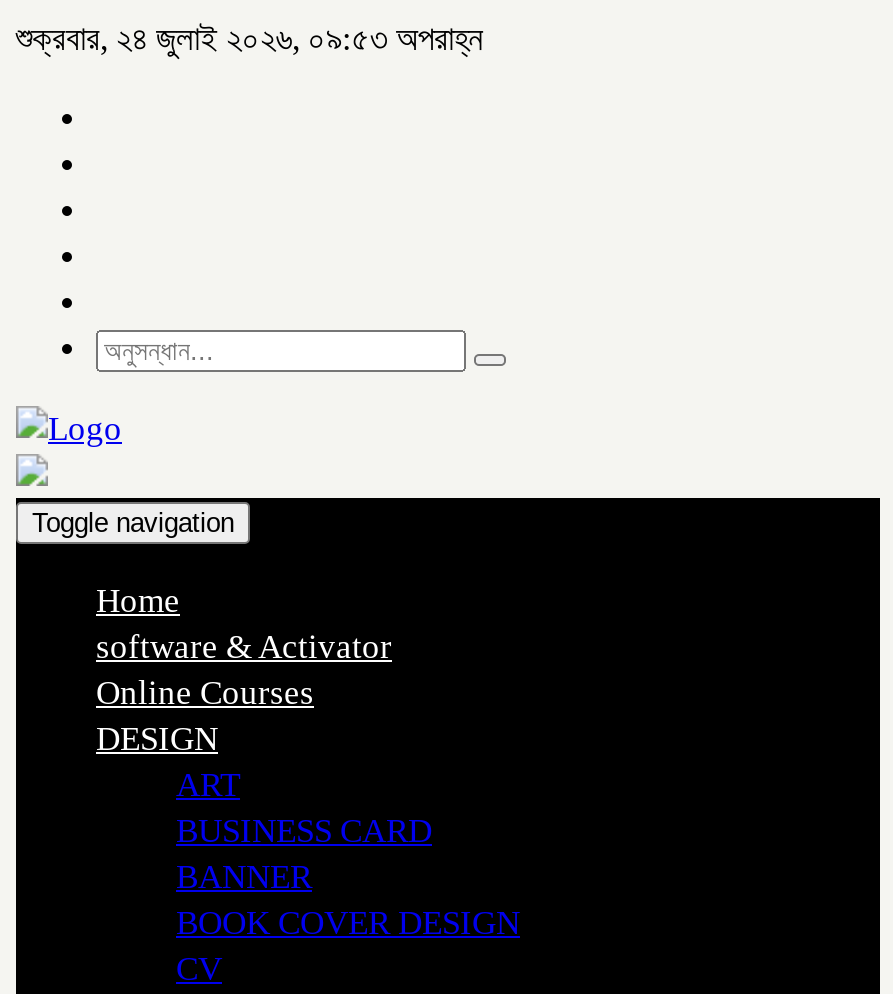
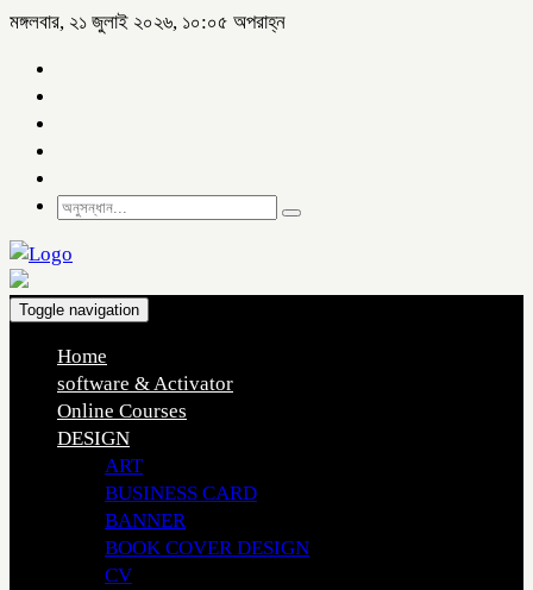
[16,20,484,58] শুক্রবার, ২৪ জুলাই ২০২৬, ০৯:৫৩ অপরাহ্ন -> [10,11,286,33] মঙ্গলবার, ২১ জুলাই ২০২৬, ১০:০৫ অপরাহ্ন

